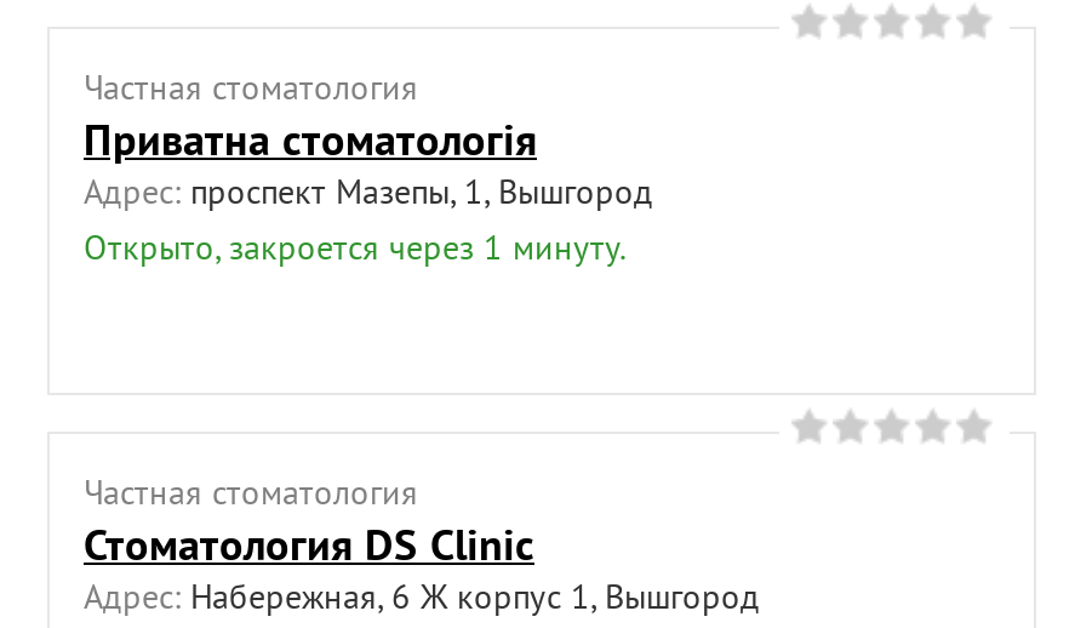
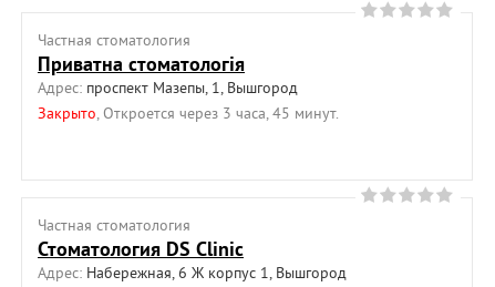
[84,225,627,269] Открыто, закроется через 1 минуту. -> [38,103,339,123] Закрыто, Откроется через 3 часа, 45 минут.

